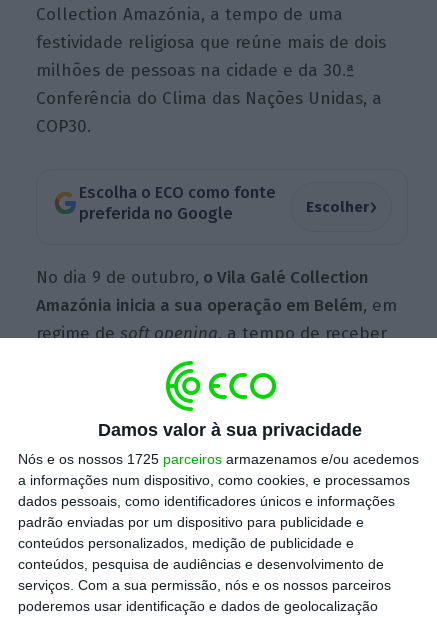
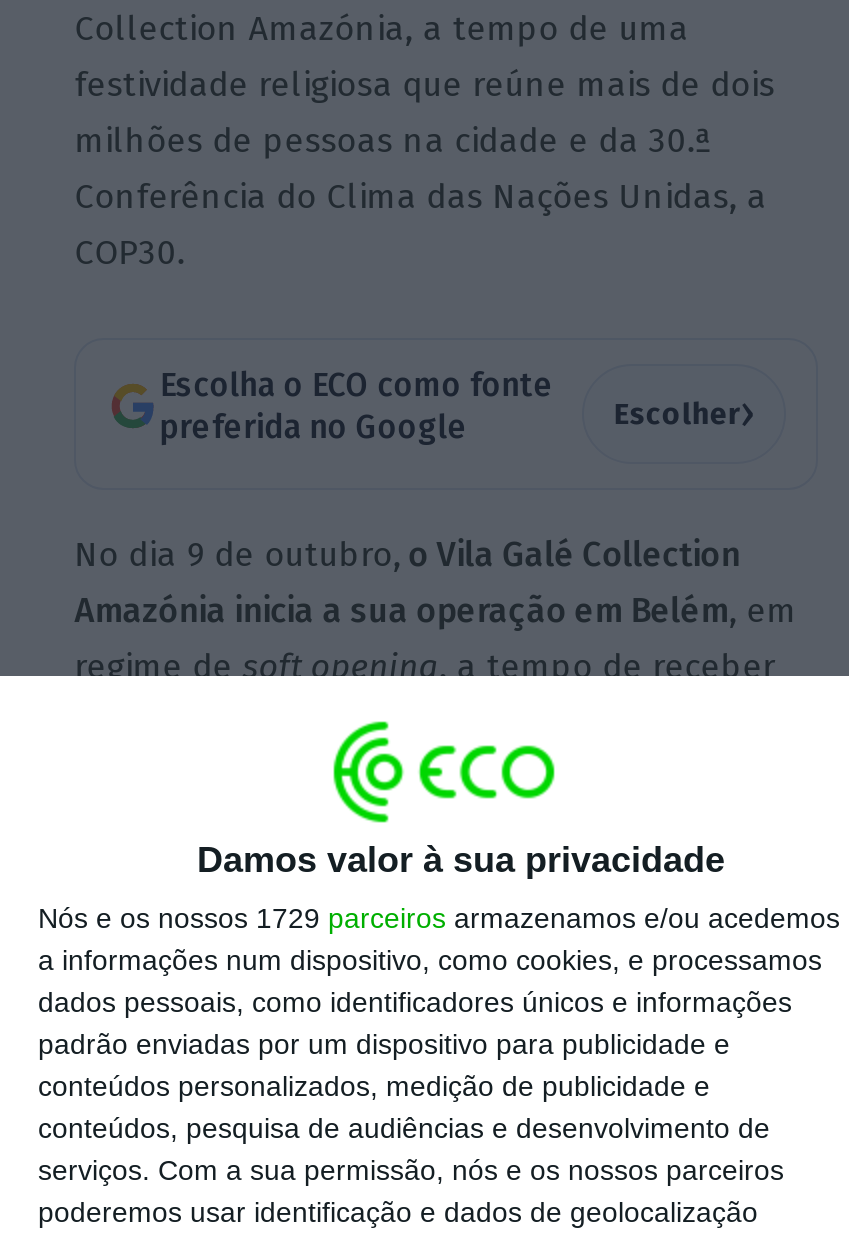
[18,451,419,467] Nós e os nossos 1725 parceiros armazenamos e/ou acedemos -> [38,902,840,934] Nós e os nossos 1729 parceiros armazenamos e/ou acedemos

